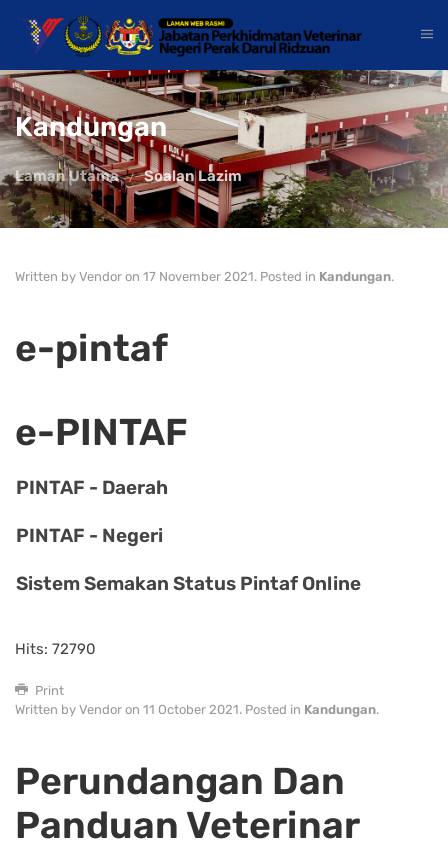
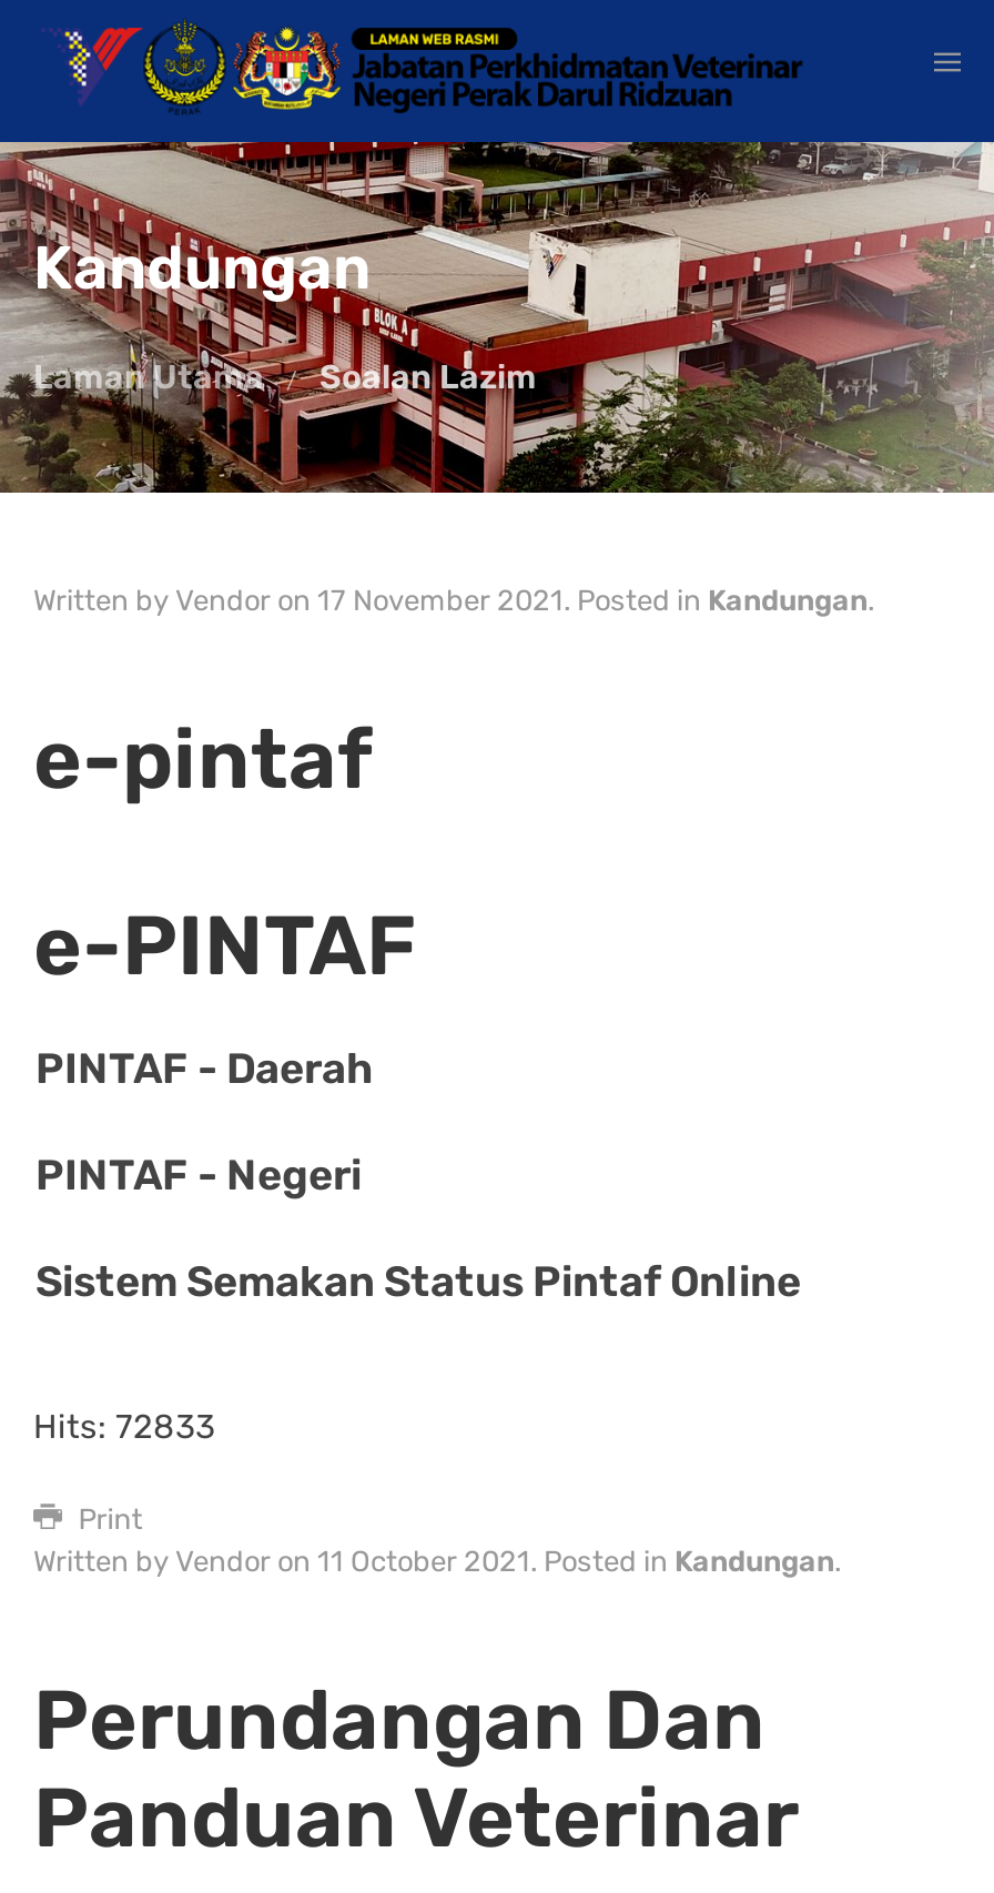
[15,640,96,658] Hits: 72790 -> [33,1406,215,1446] Hits: 72833

